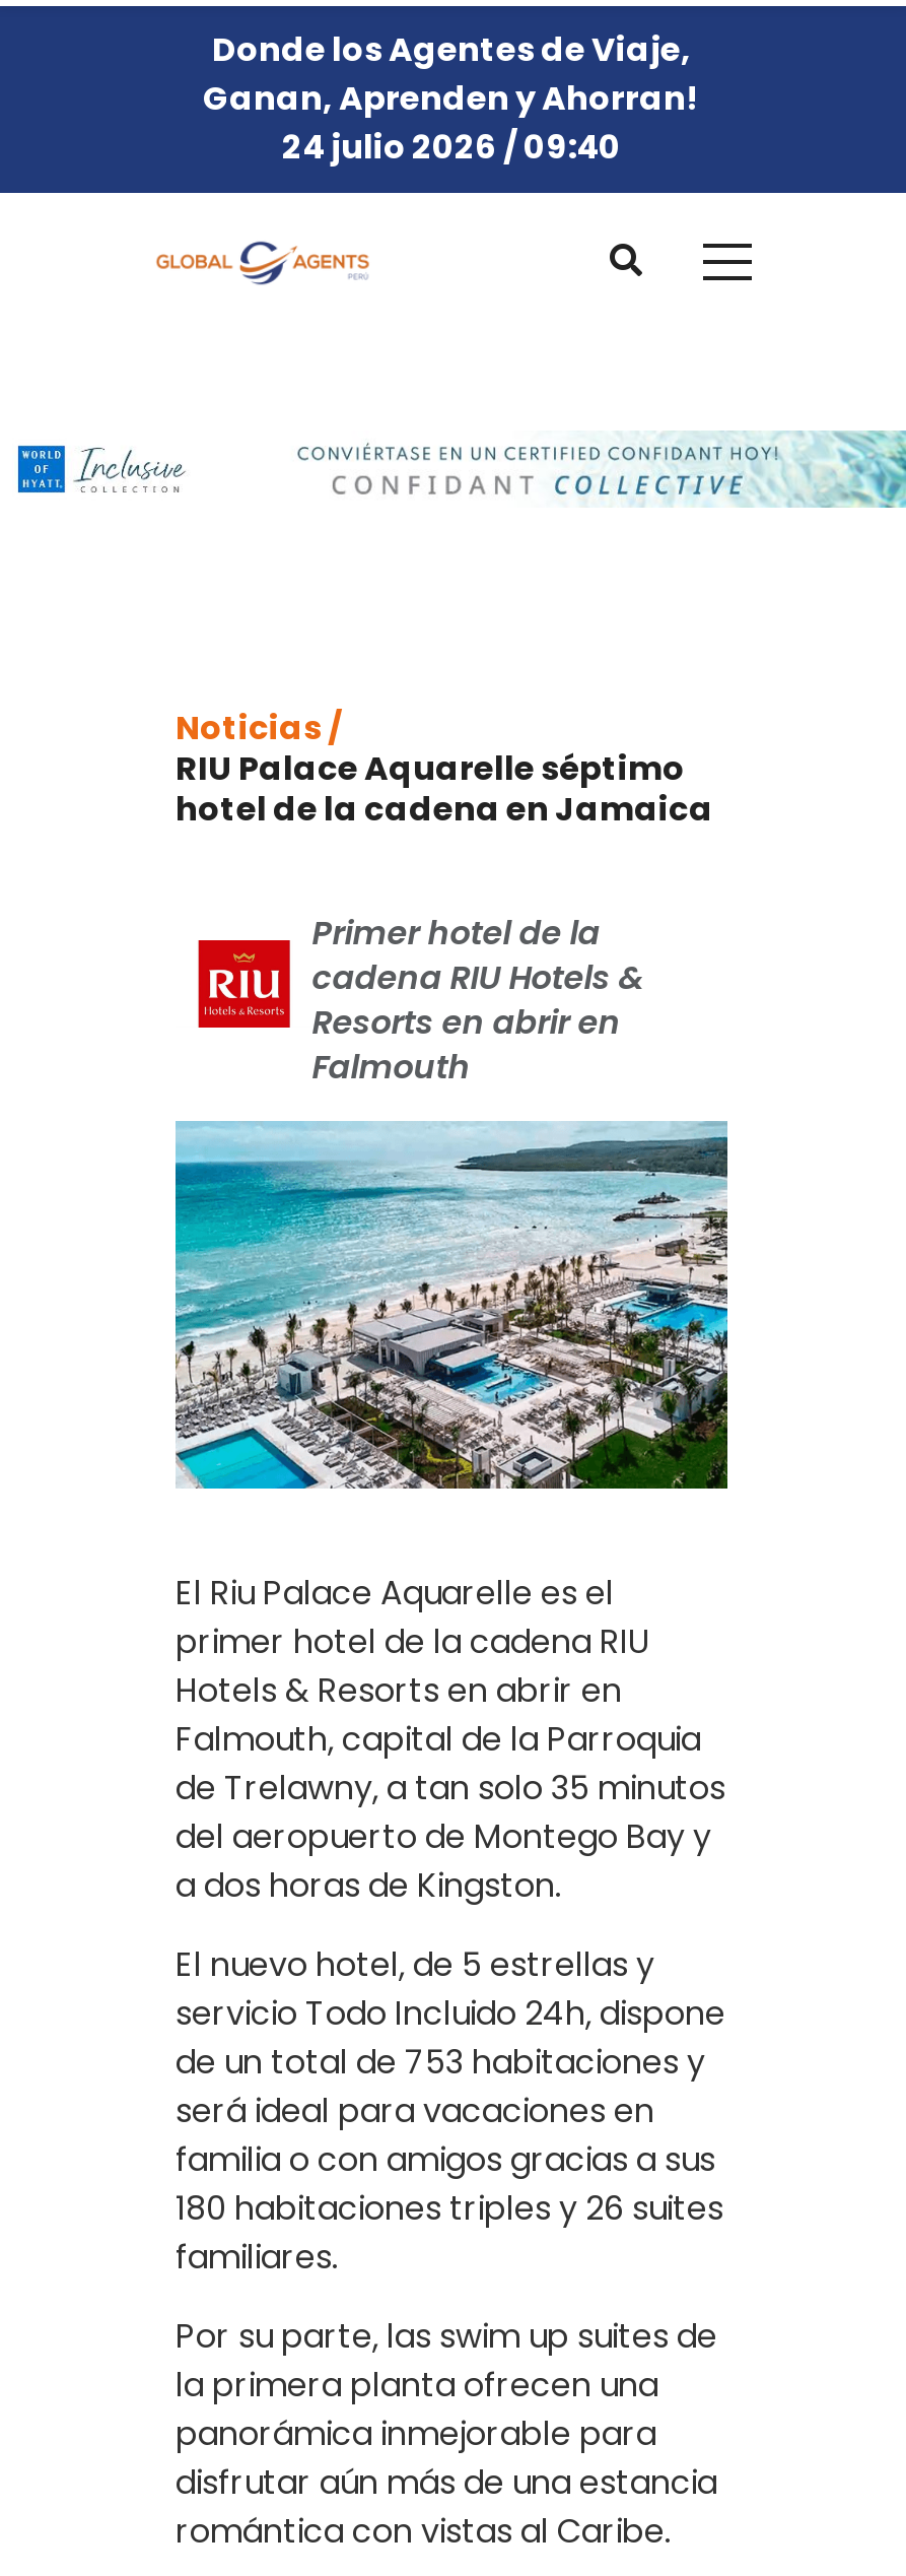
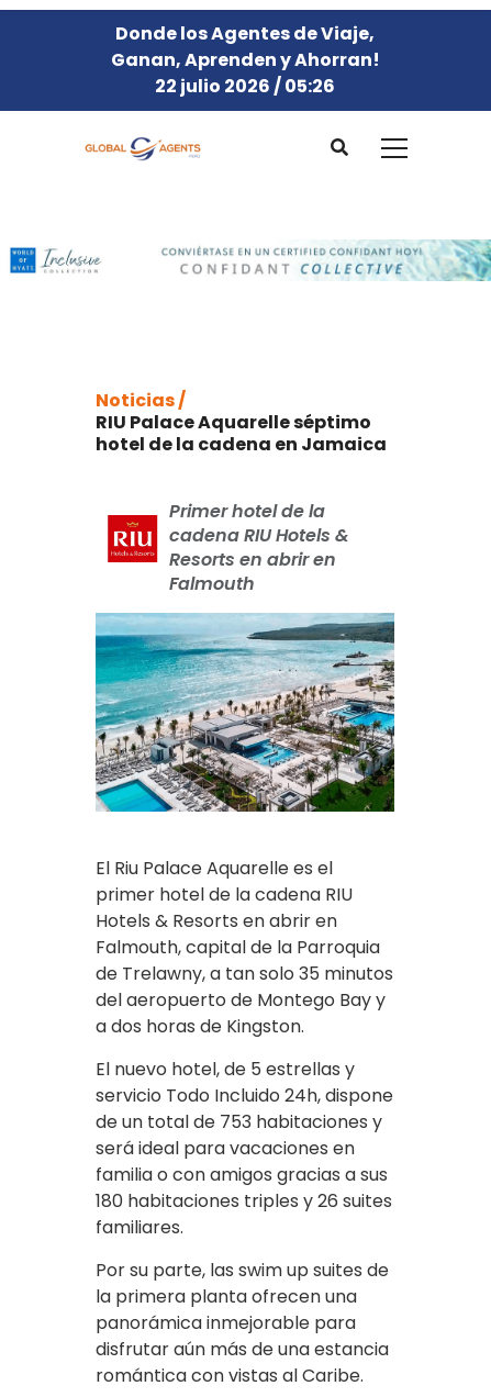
[282,124,621,171] 24 julio 2026 / 09:40 -> [155,74,335,99] 22 julio 2026 / 05:26

